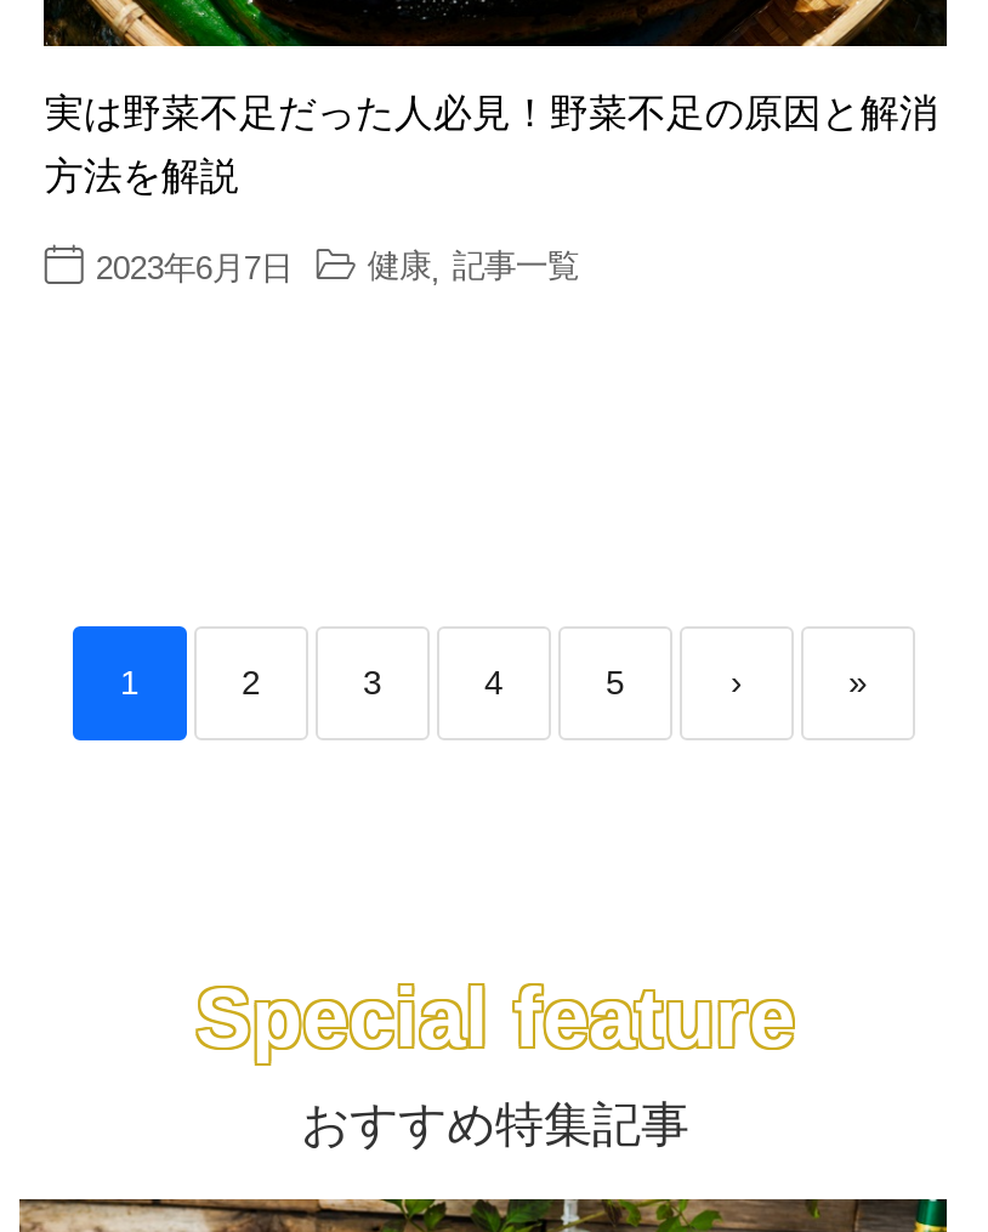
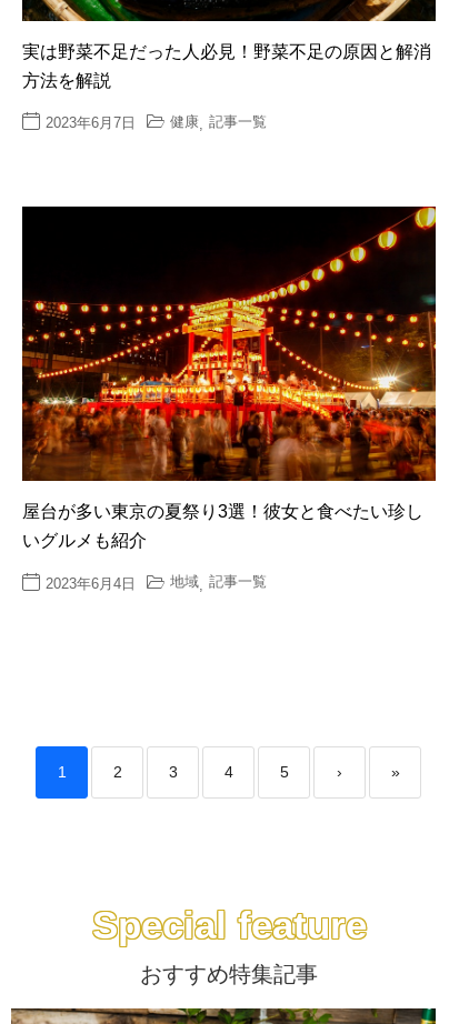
none -> [21,205,437,593] [image] | 屋台が多い東京の夏祭り3選！彼女と食べたい珍し | いグルメも紹介 | 2023年6月4日 | 地域, 記事一覧

